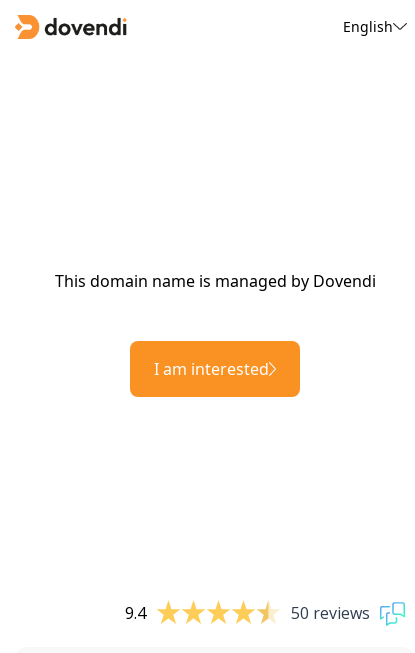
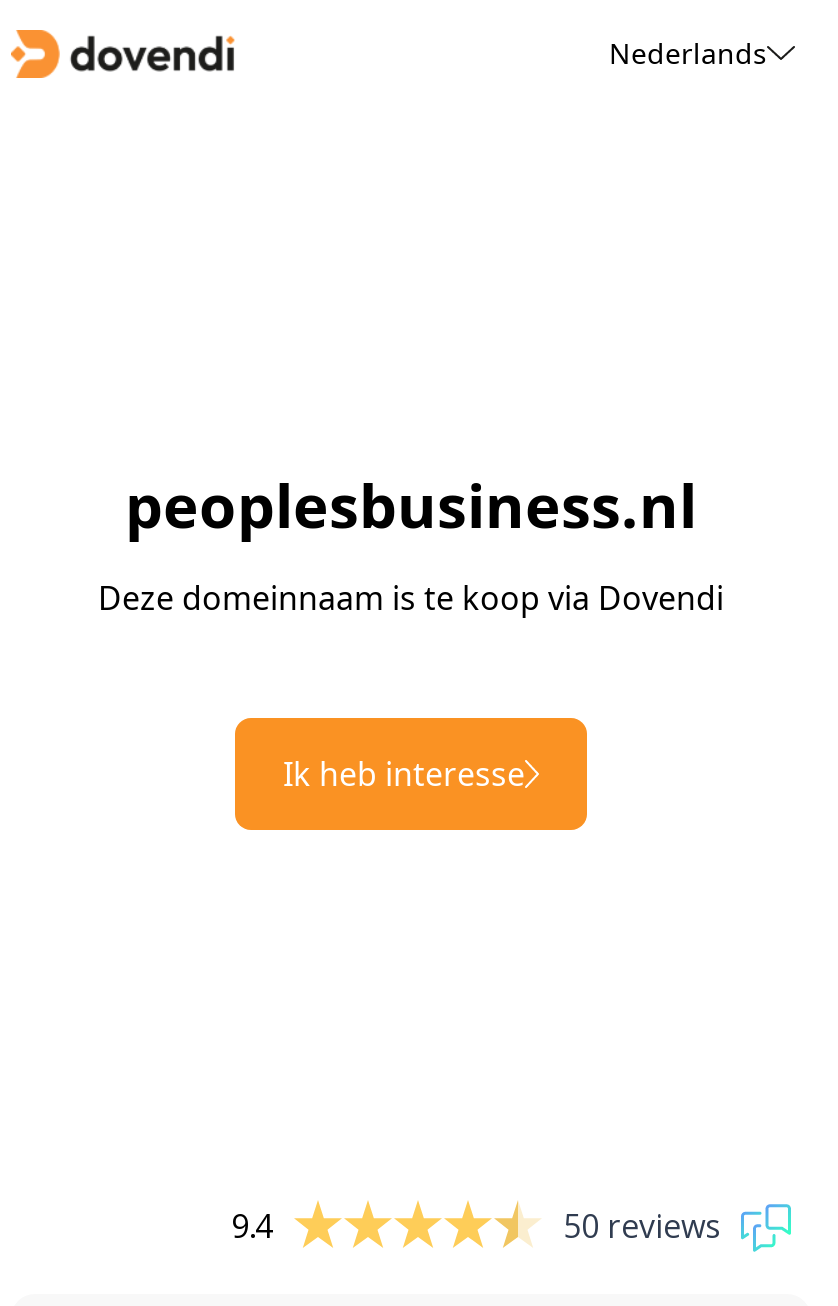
[343,17,393,36] English -> [609,34,767,72] Nederlands
[54,270,375,292] This domain name is managed by Dovendi -> [98,465,724,621] peoplesbusiness.nl | Deze domeinnaam is te koop via Dovendi
[154,358,269,380] I am interested -> [283,753,525,797] Ik heb interesse

